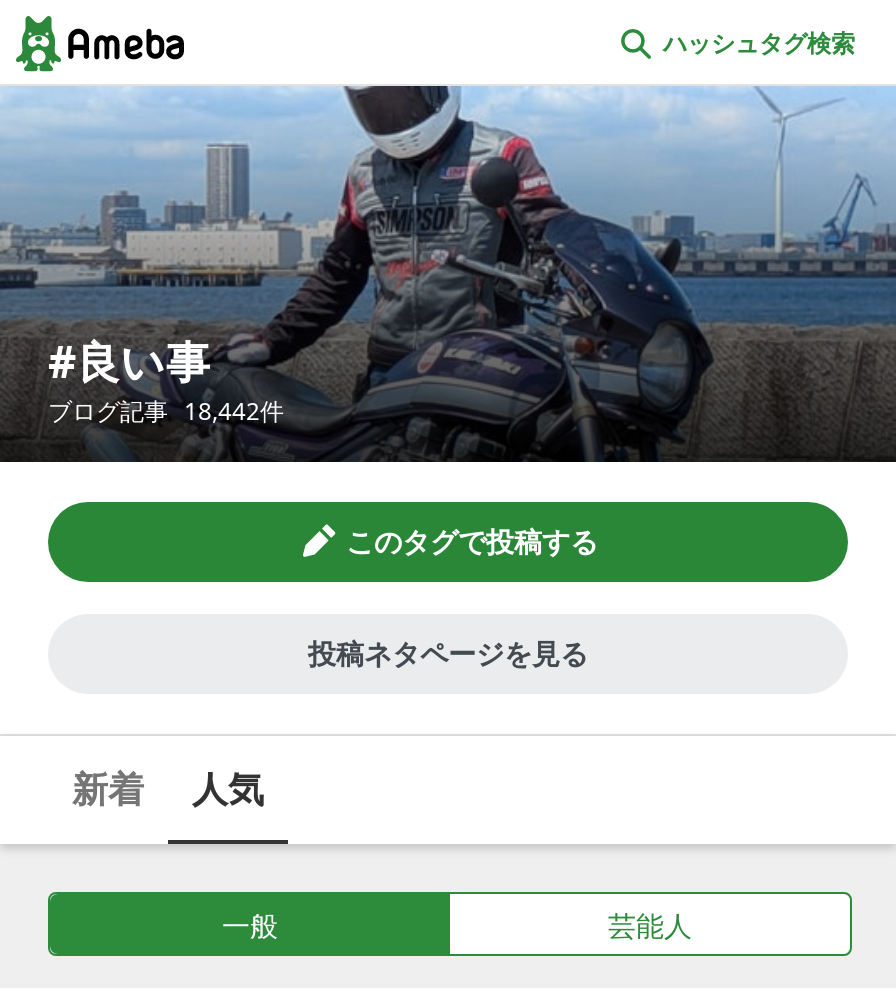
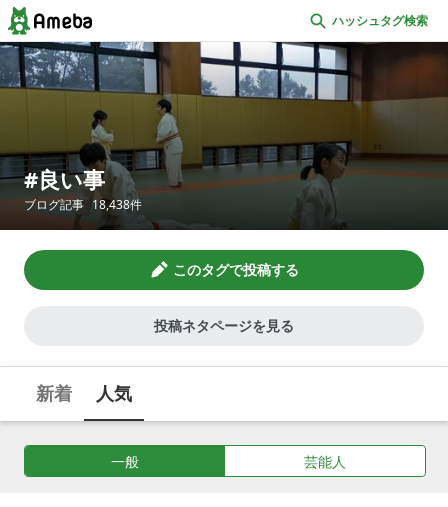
[6,84,890,462] [image] | ブログ記事 18,442件 -> [3,41,445,229] [image] | ブログ記事 18,438件

